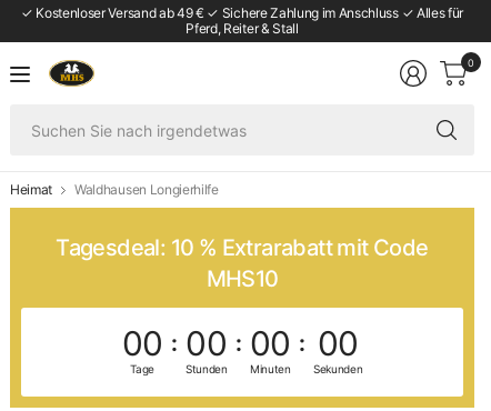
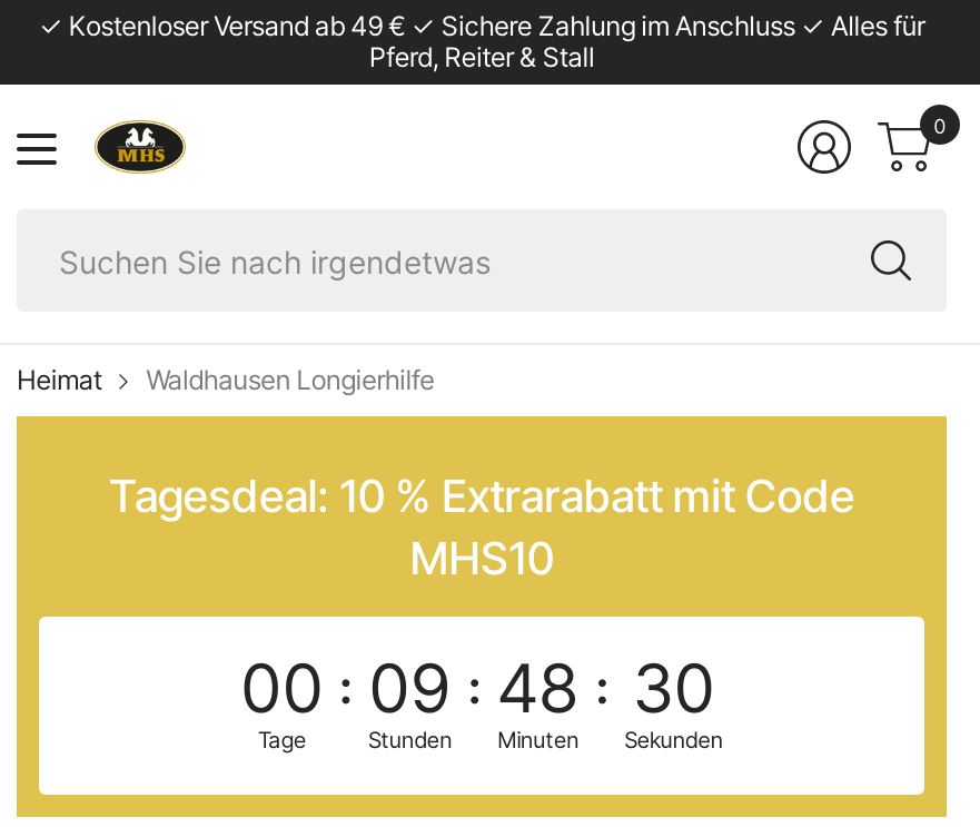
[186,323,227,363] 00 -> [368,648,452,728] 09
[250,323,291,363] 00 -> [497,648,580,728] 48
[317,323,359,363] 00 -> [632,648,715,728] 30

